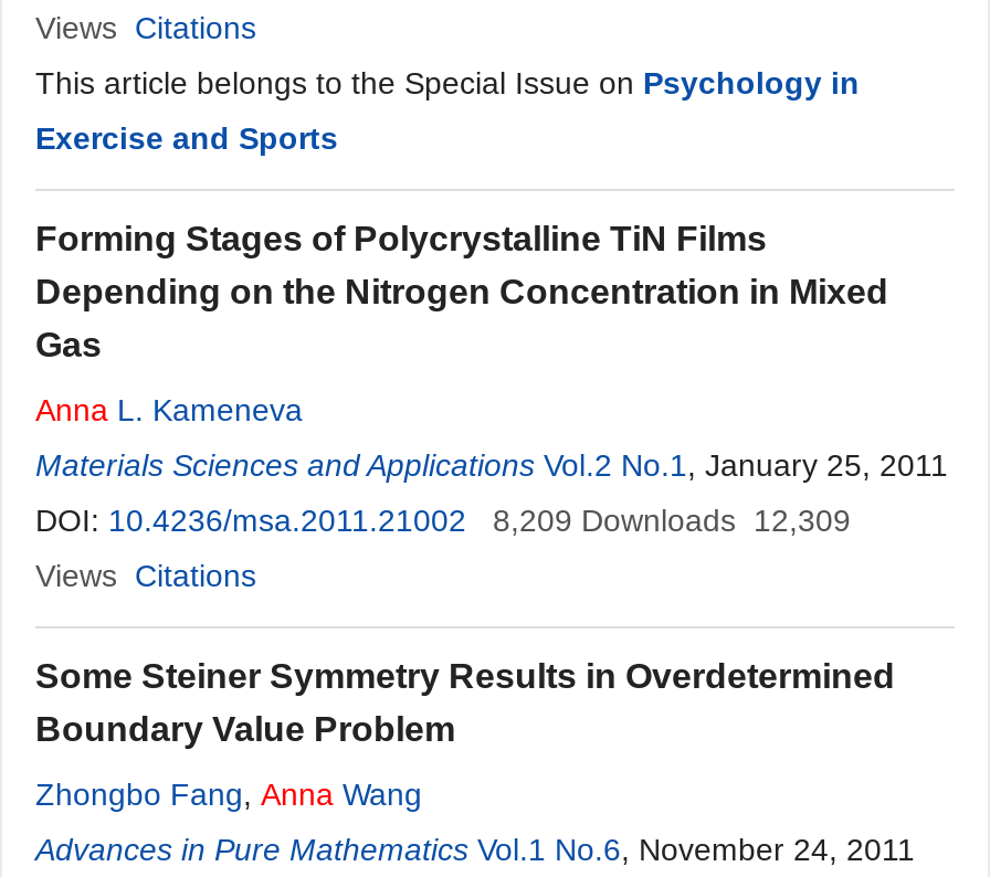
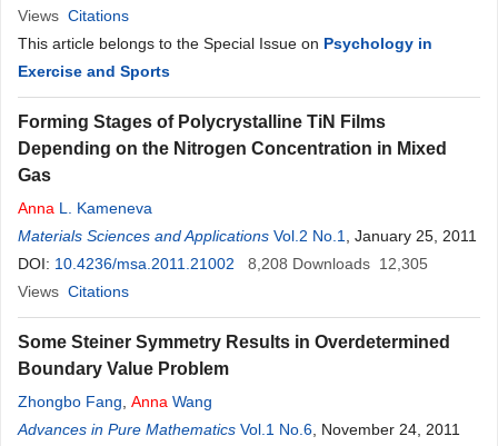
[35,503,851,538] DOI: 10.4236/msa.2011.21002 8,209 Downloads 12,309 -> [18,255,428,272] DOI: 10.4236/msa.2011.21002 8,208 Downloads 12,305

